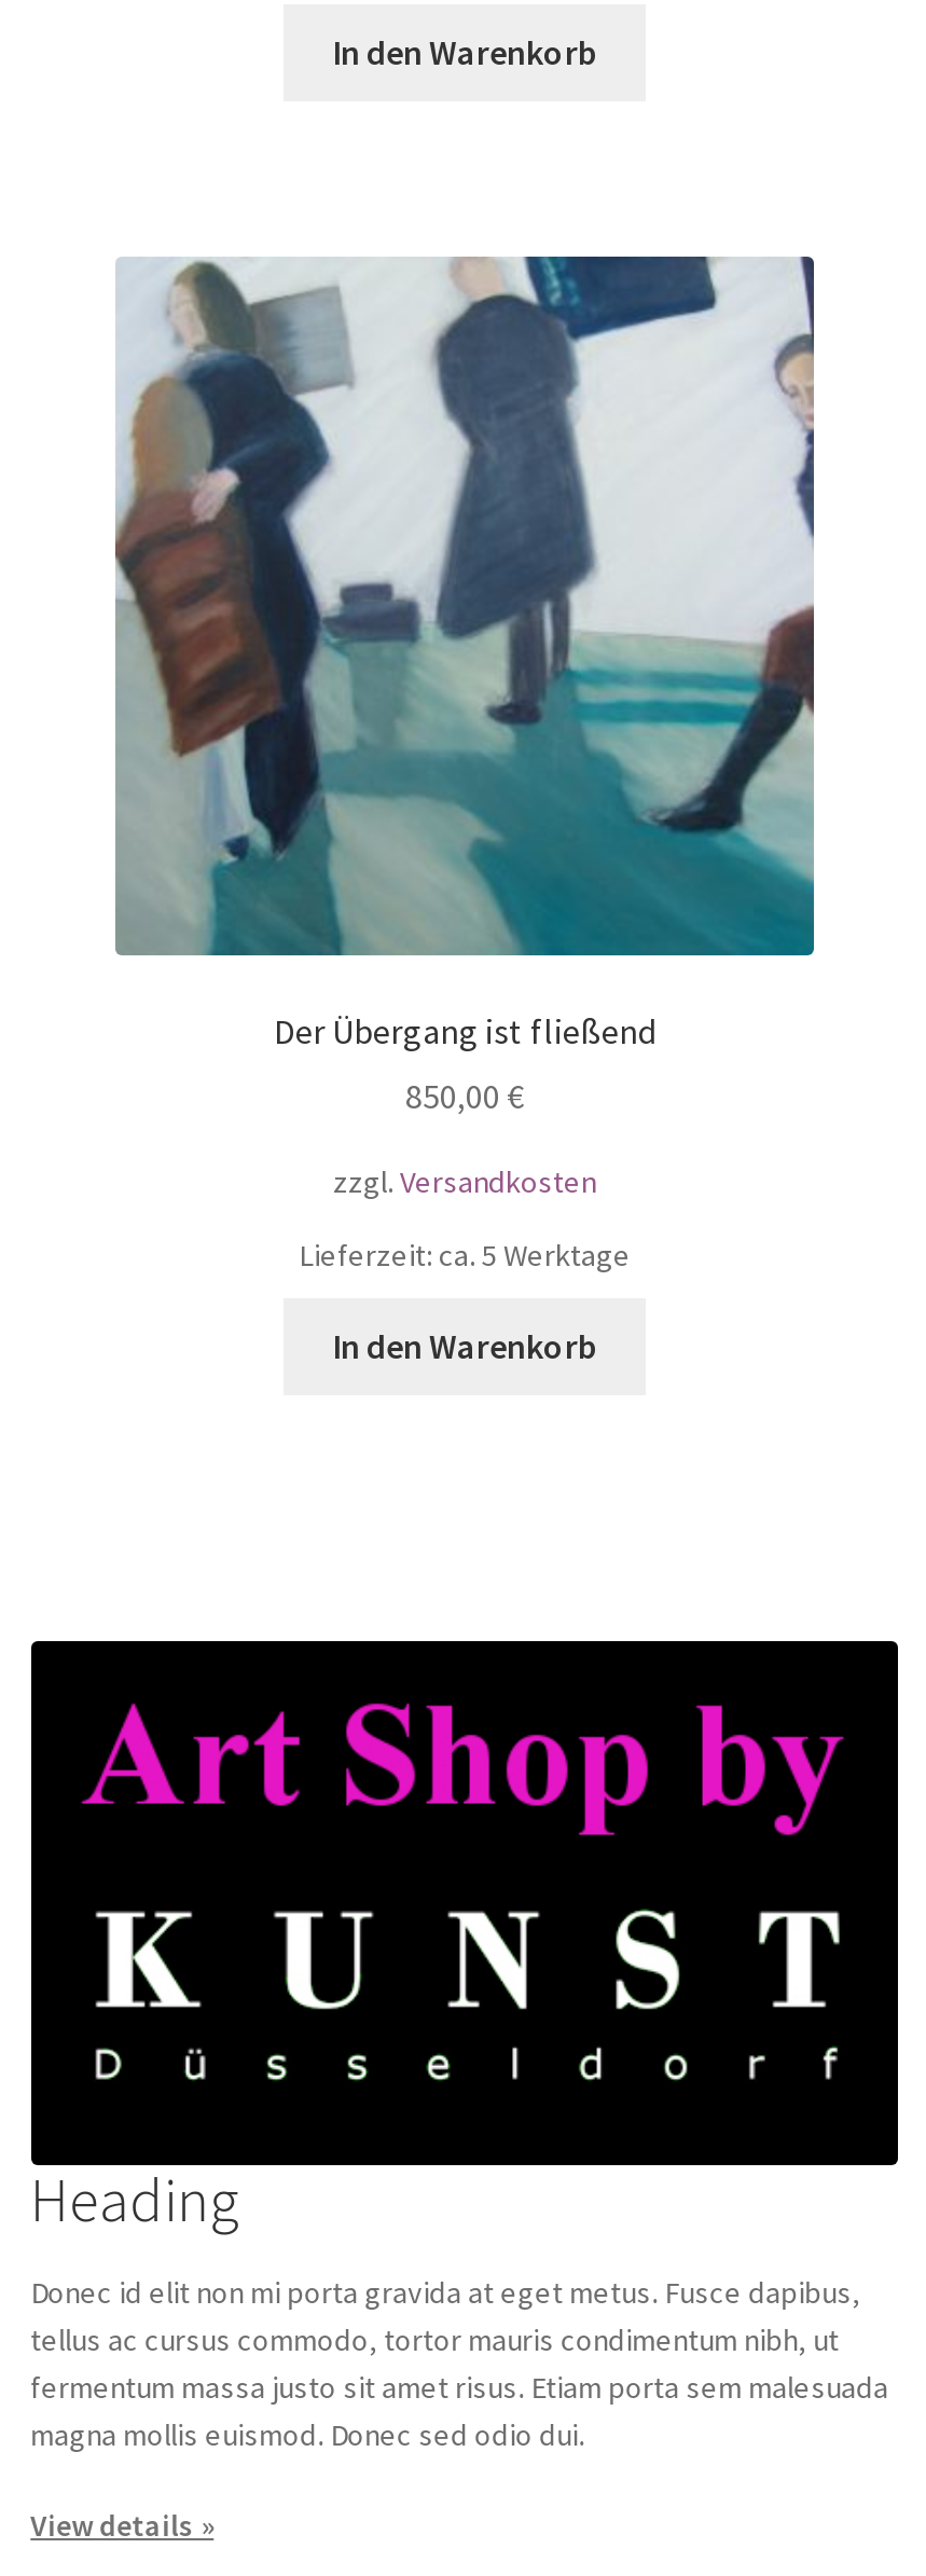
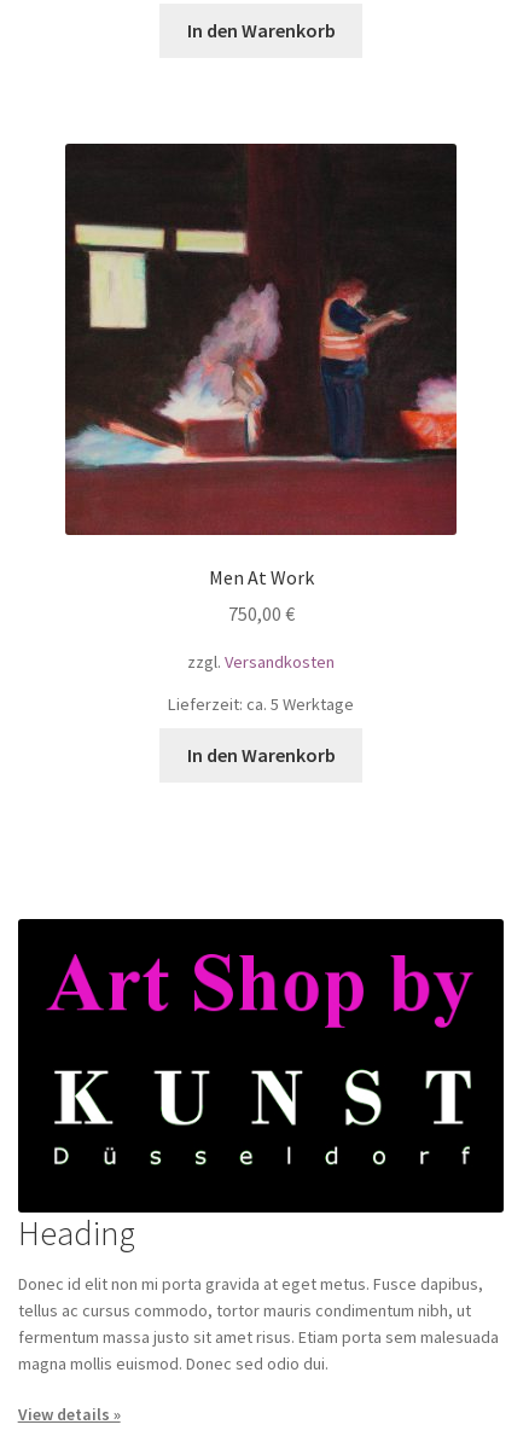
[113,254,816,1052] [image] | Der Übergang ist fließend -> [64,143,458,589] [image] | Men At Work
[405,1075,524,1118] 850,00 € -> [228,602,294,626] 750,00 €

